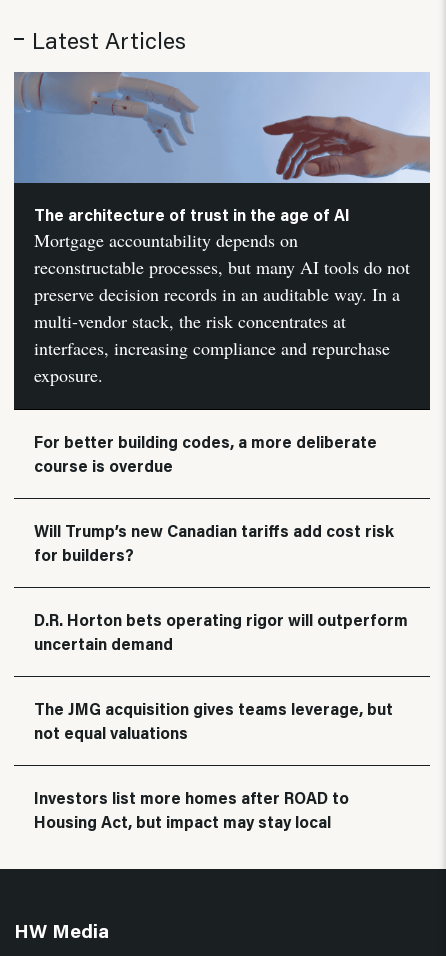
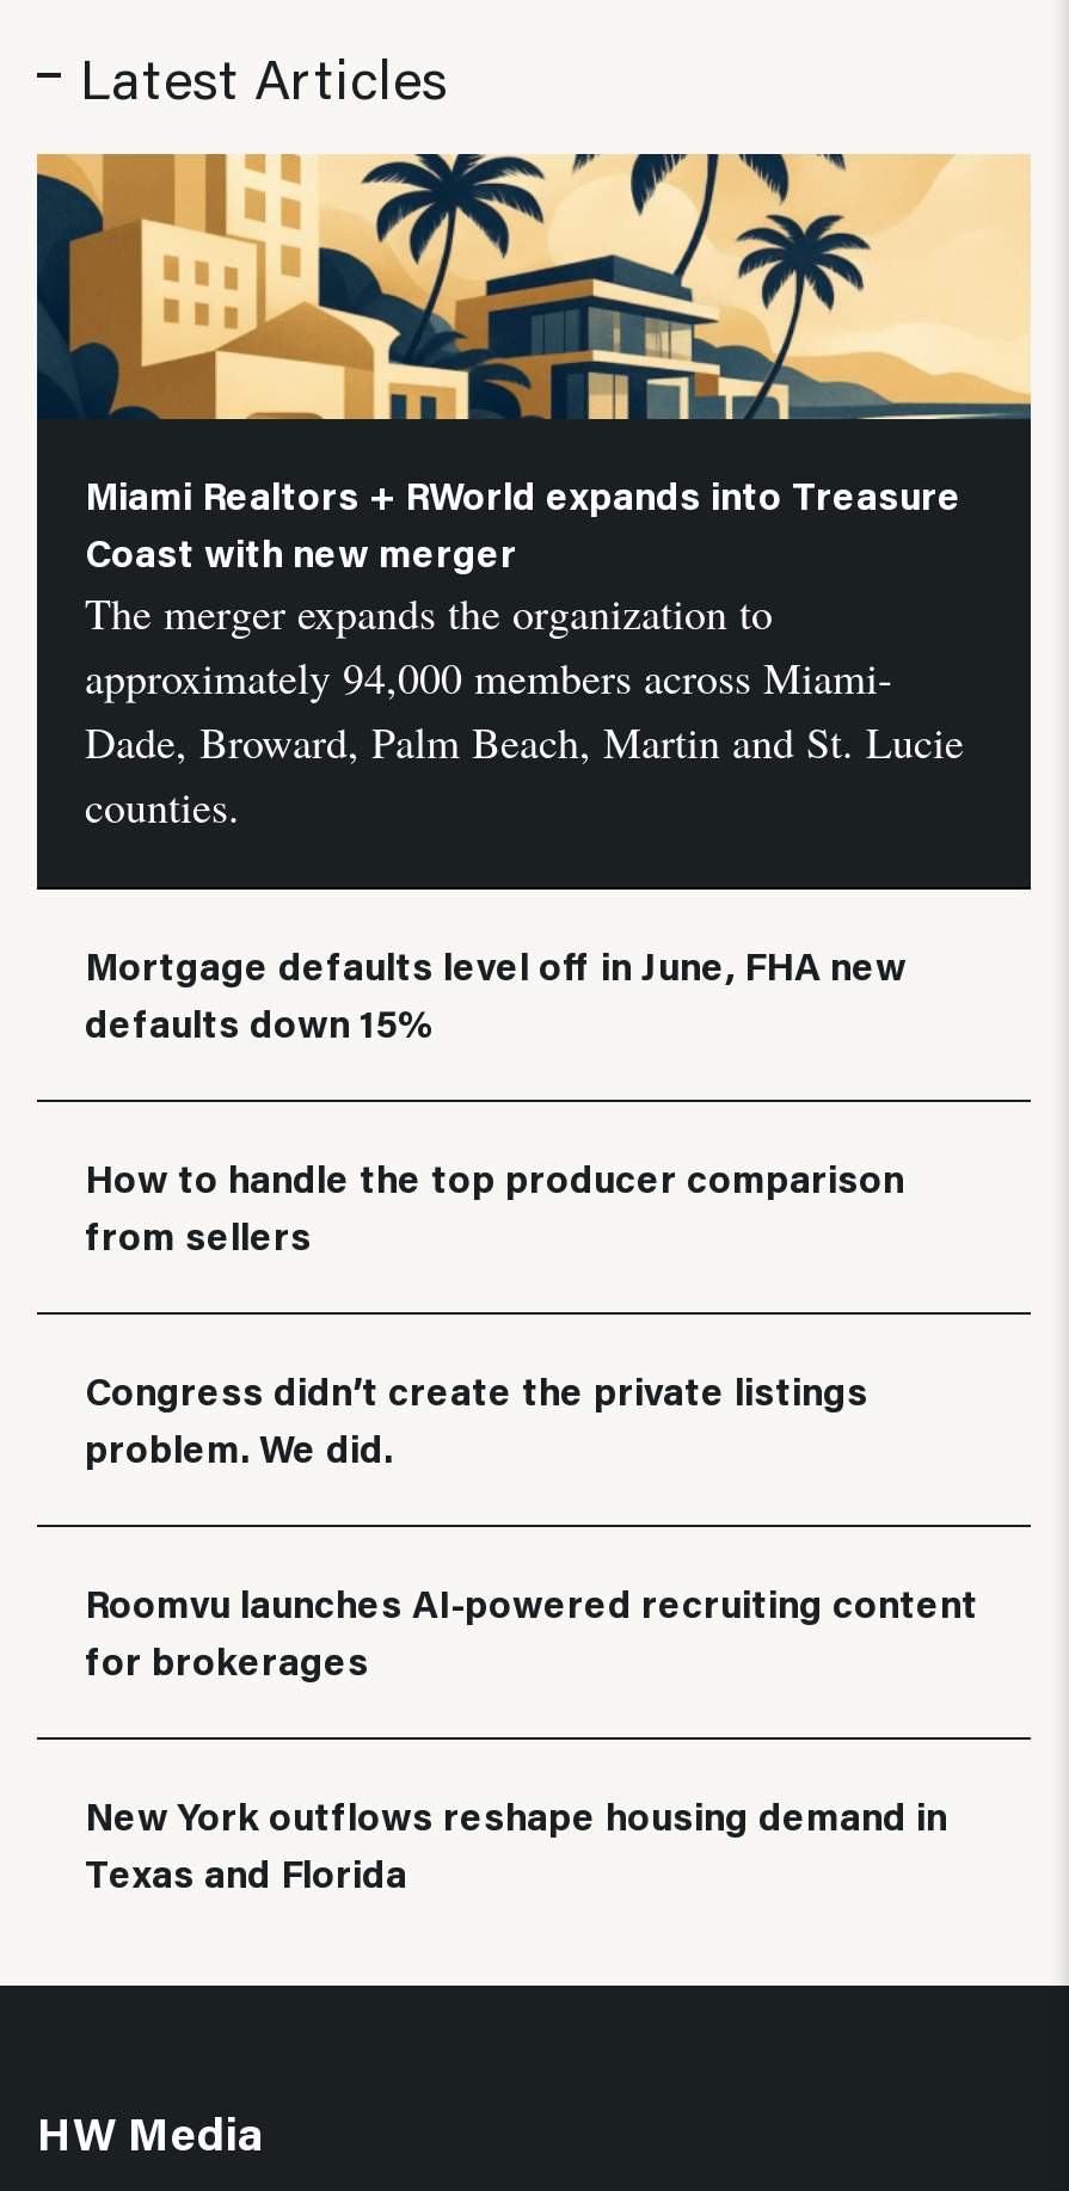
[13,71,431,387] [image] | The architecture of trust in the age of AI | Mortgage accountability depends on | reconstructable processes, but many AI tools do not | preserve decision records in an auditable way. In a | multi-vendor stack, the risk concentrates at | interfaces, increasing compliance and repurchase | exposure. -> [35,152,1033,835] [image] | Miami Realtors + RWorld expands into Treasure | Coast with new merger | The merger expands the organization to | approximately 94,000 members across Miami- | Dade, Broward, Palm Beach, Martin and St. Lucie | counties.
[34,431,377,476] For better building codes, a more deliberate | course is overdue -> [85,940,907,1047] Mortgage defaults level off in June, FHA new | defaults down 15%
[34,520,394,565] Will Trump’s new Canadian tariffs add cost risk | for builders? -> [85,1152,904,1260] How to handle the top producer comparison | from sellers
[34,609,408,654] D.R. Horton bets operating rigor will outperform | uncertain demand -> [85,1365,868,1472] Congress didn’t create the private listings | problem. We did.
[34,698,393,743] The JMG acquisition gives teams leverage, but | not equal valuations -> [85,1577,978,1685] Roomvu launches AI-powered recruiting content | for brokerages
[34,787,349,832] Investors list more homes after ROAD to | Housing Act, but impact may stay local -> [85,1790,947,1897] New York outflows reshape housing demand in | Texas and Florida

